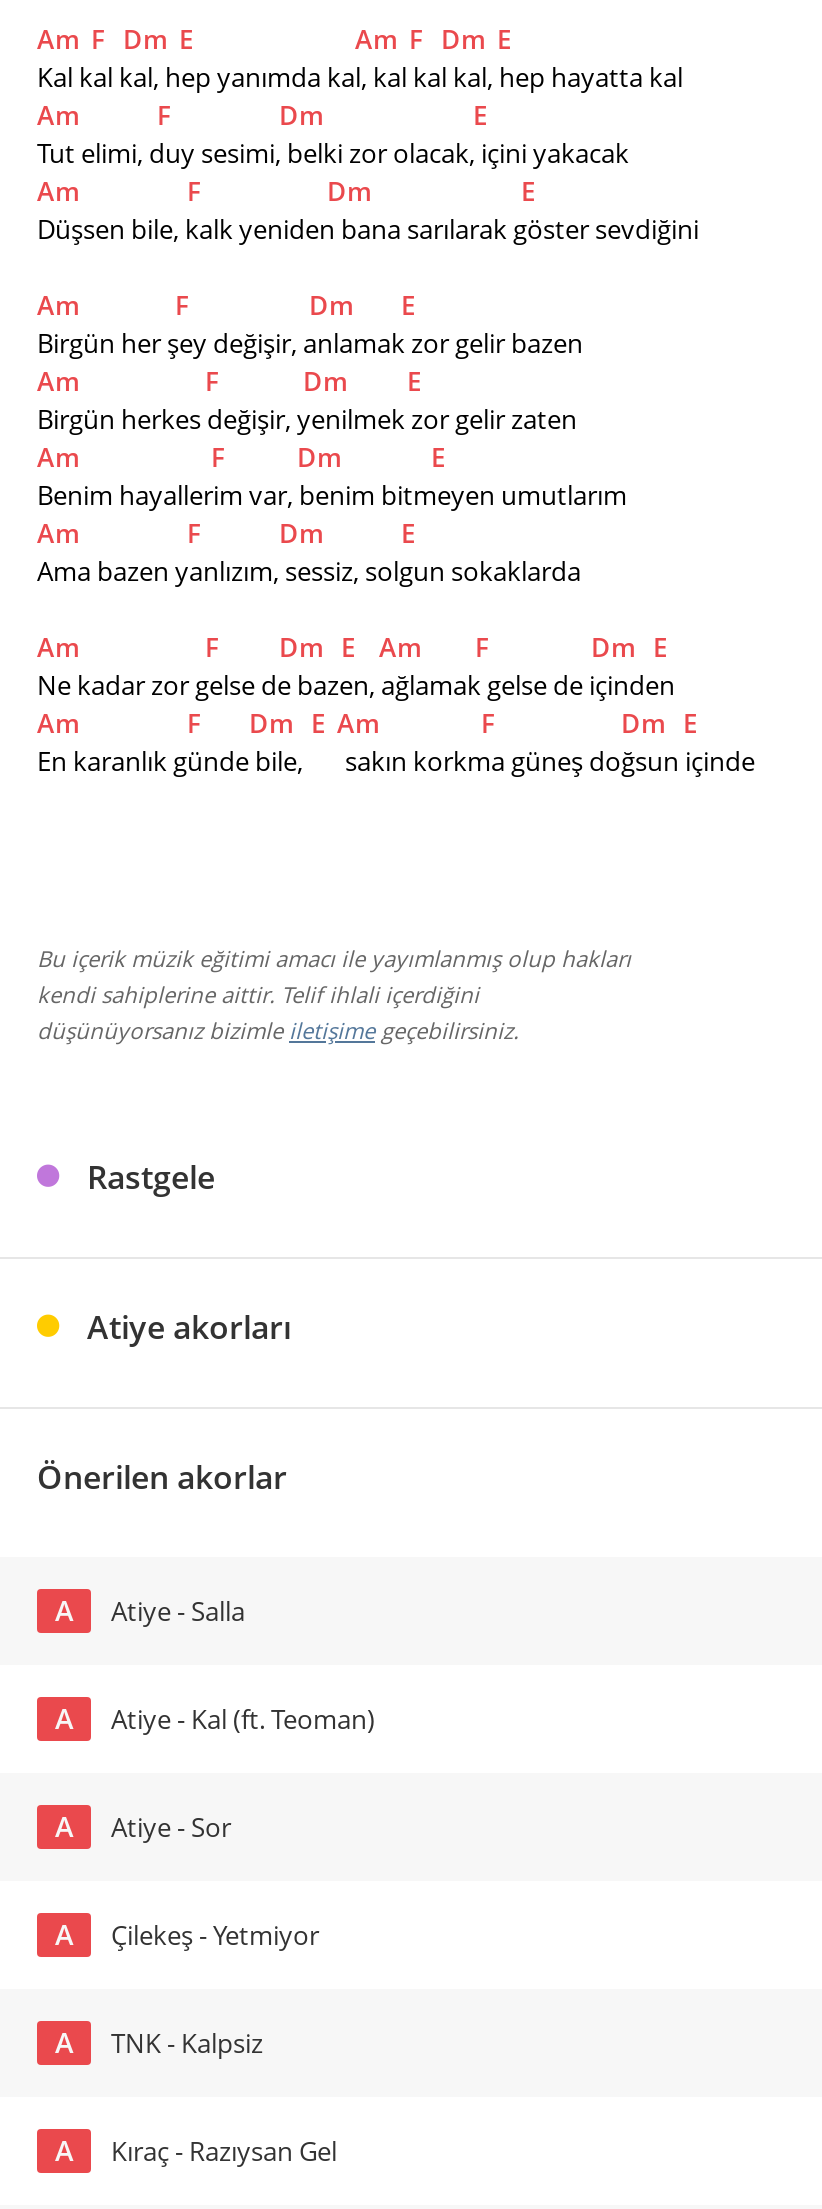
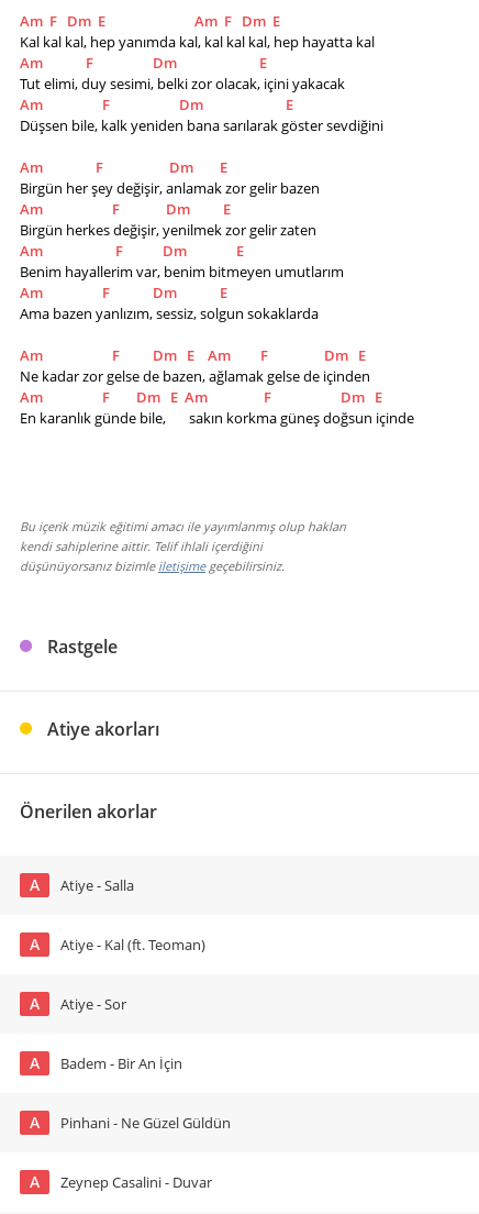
[111,1917,319,1953] Çilekeş - Yetmiyor -> [60,1053,182,1073] Badem - Bir An İçin
[111,2025,263,2061] TNK - Kalpsiz -> [60,1113,231,1133] Pinhani - Ne Güzel Güldün
[111,2133,337,2169] Kıraç - Razıysan Gel -> [60,1172,212,1192] Zeynep Casalini - Duvar

